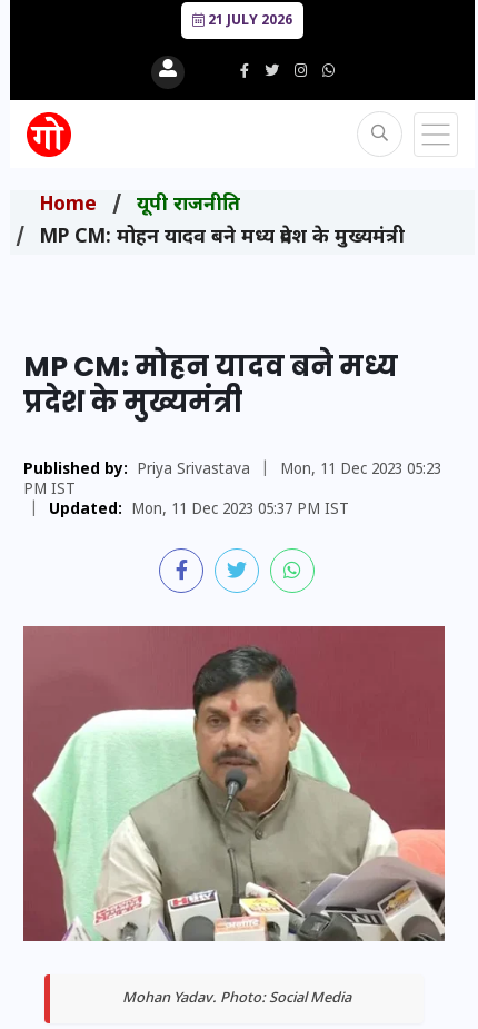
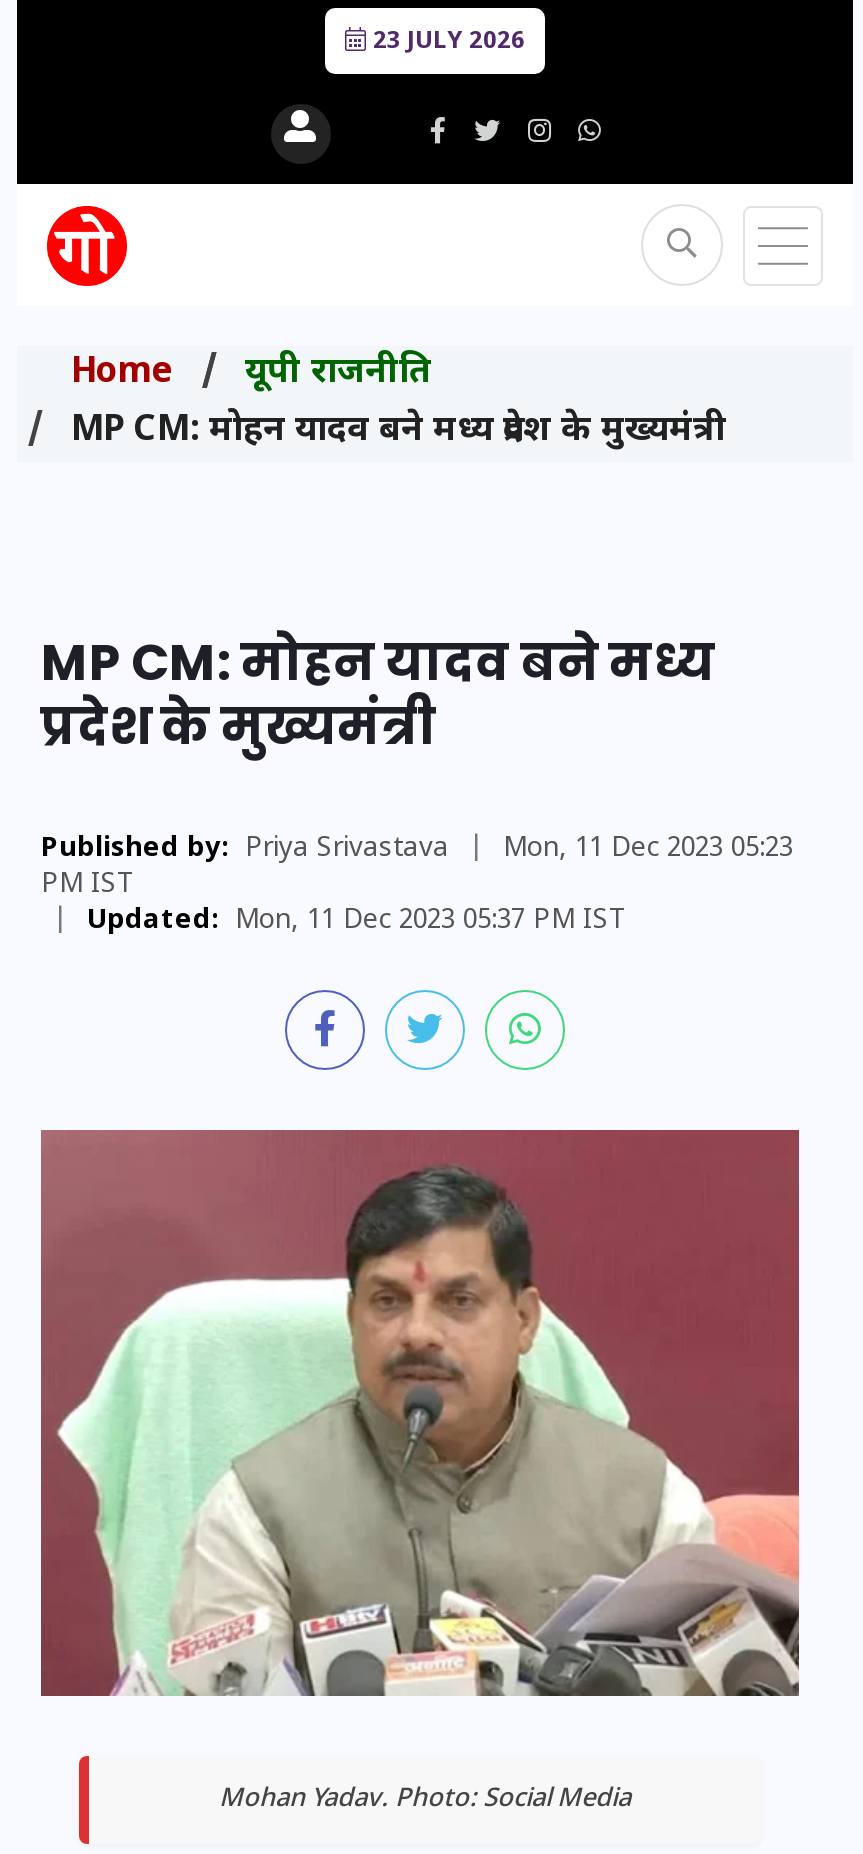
[205,12,292,30] 21 JULY 2026 -> [367,26,525,58] 23 JULY 2026

